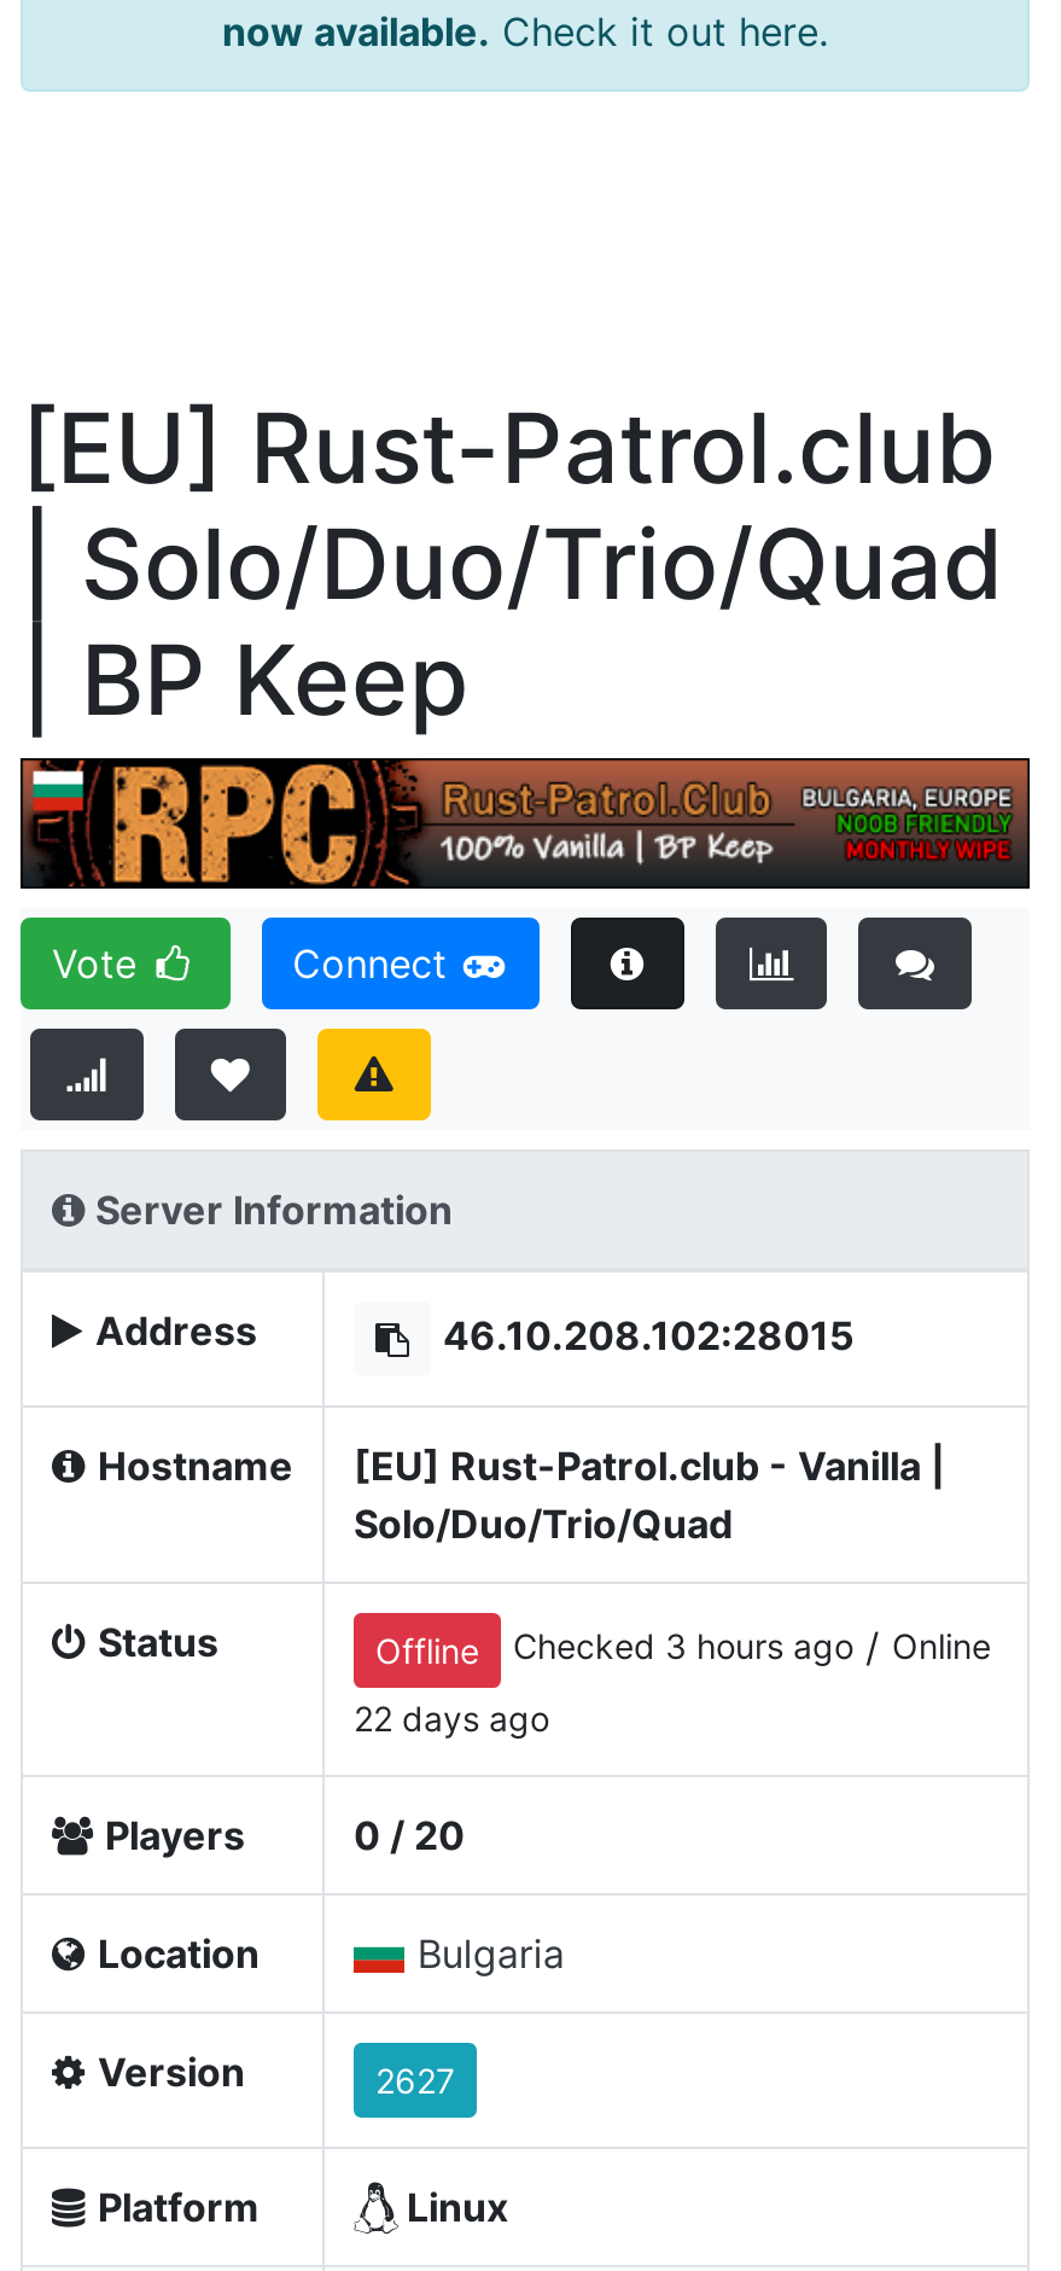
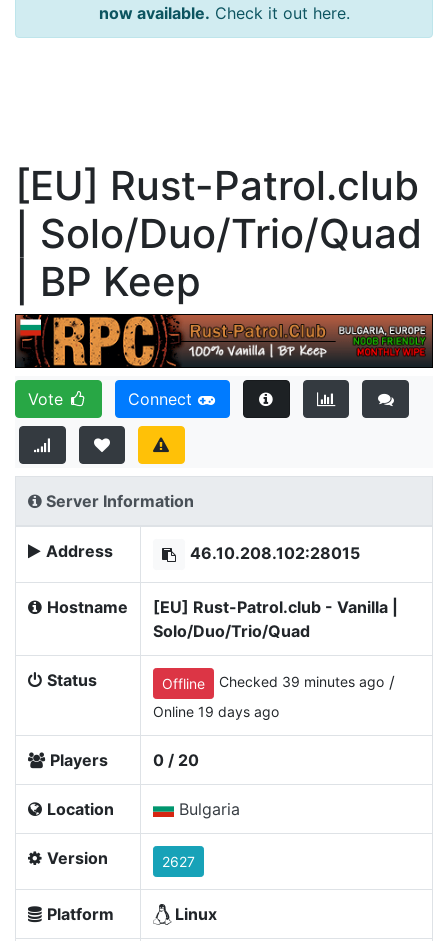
[513,1621,991,1670] Checked 3 hours ago / Online -> [219,671,395,691] Checked 39 minutes ago /
[354,1697,549,1738] 22 days ago -> [153,703,279,720] Online 19 days ago

